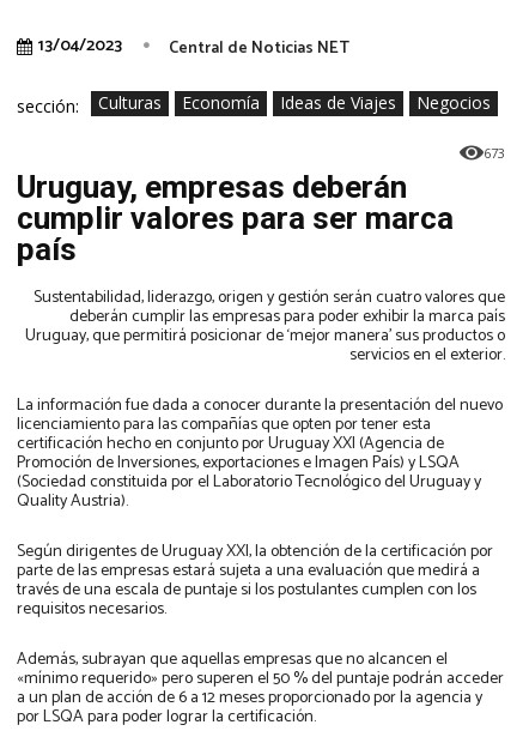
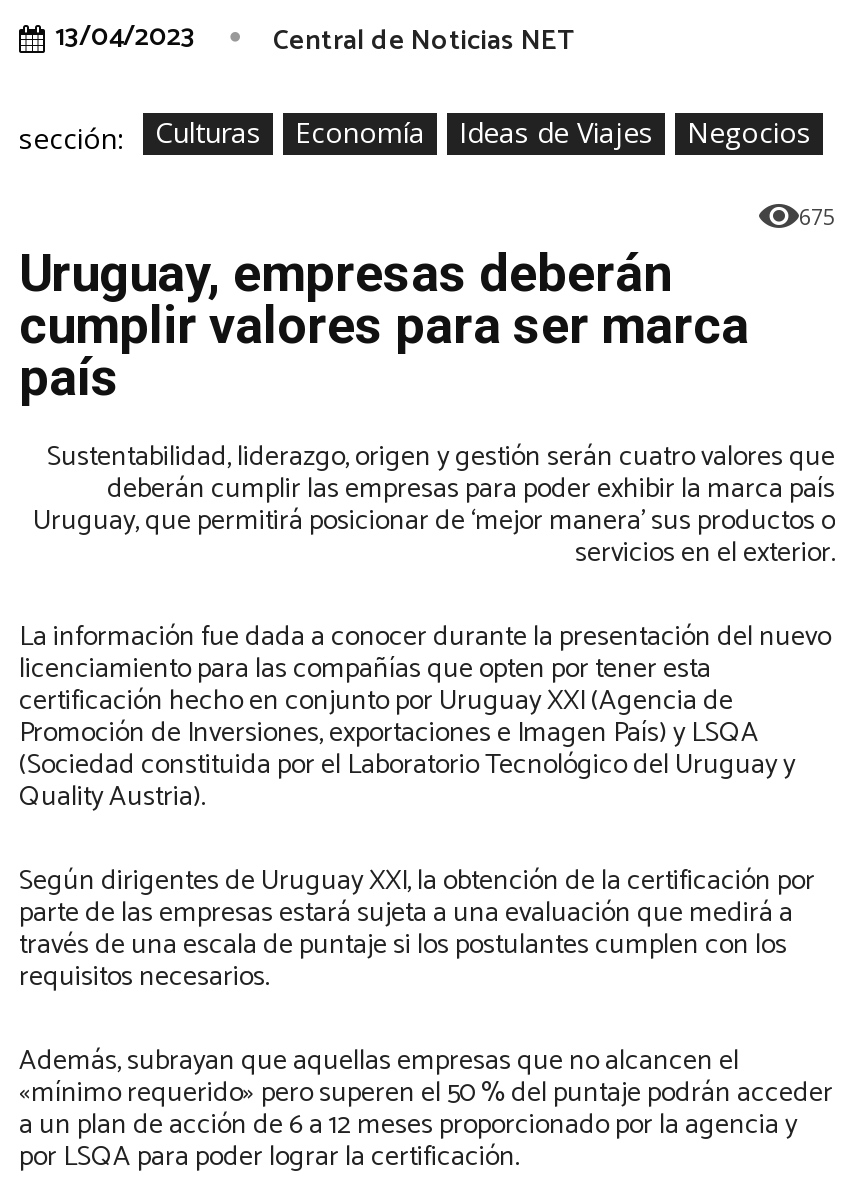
[484,144,505,162] 673 -> [799,201,835,231] 675

